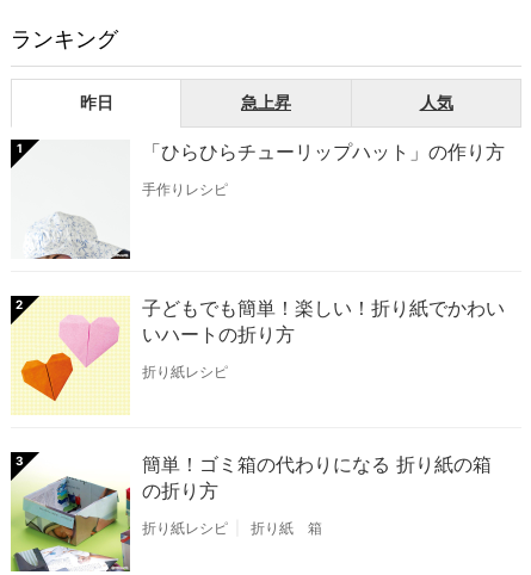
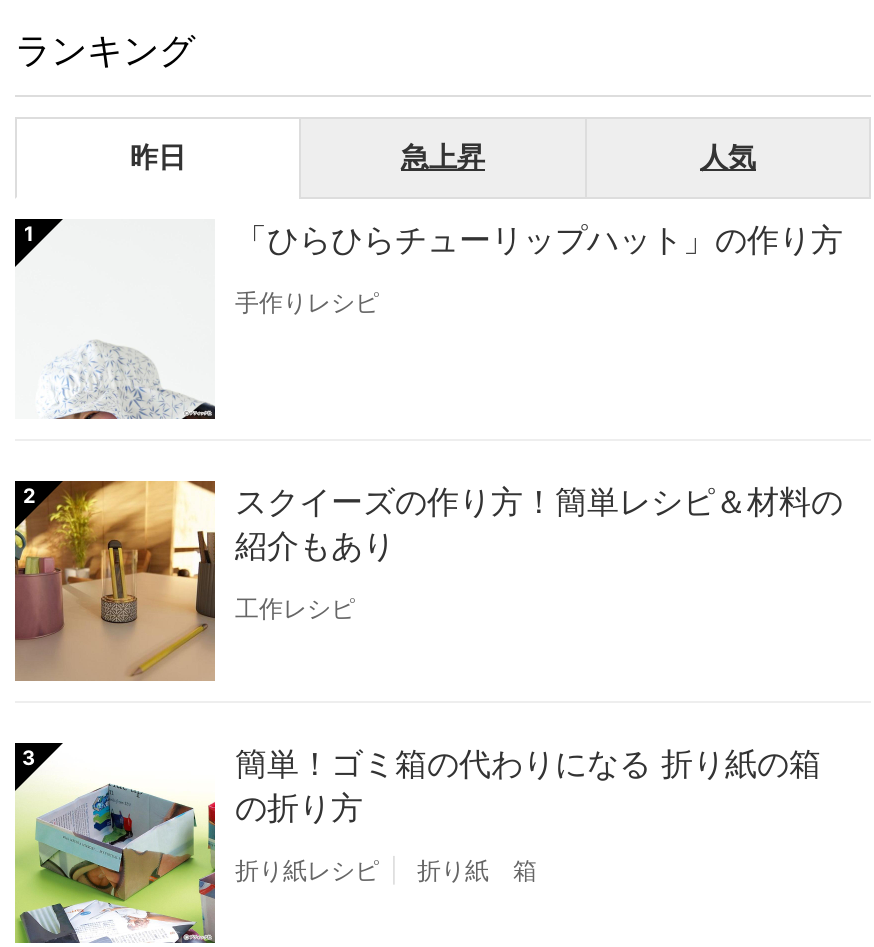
[11,296,505,415] [image] | 子どもでも簡単！楽しい！折り紙でかわい | いハートの折り方 -> [13,479,843,683] [image] | スクイーズの作り方！簡単レシピ＆材料の | 紹介もあり
[142,362,228,380] 折り紙レシピ -> [235,593,355,623] 工作レシピ

